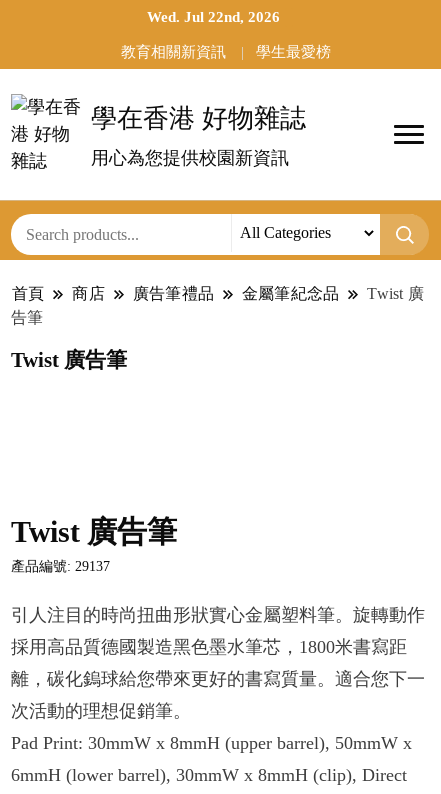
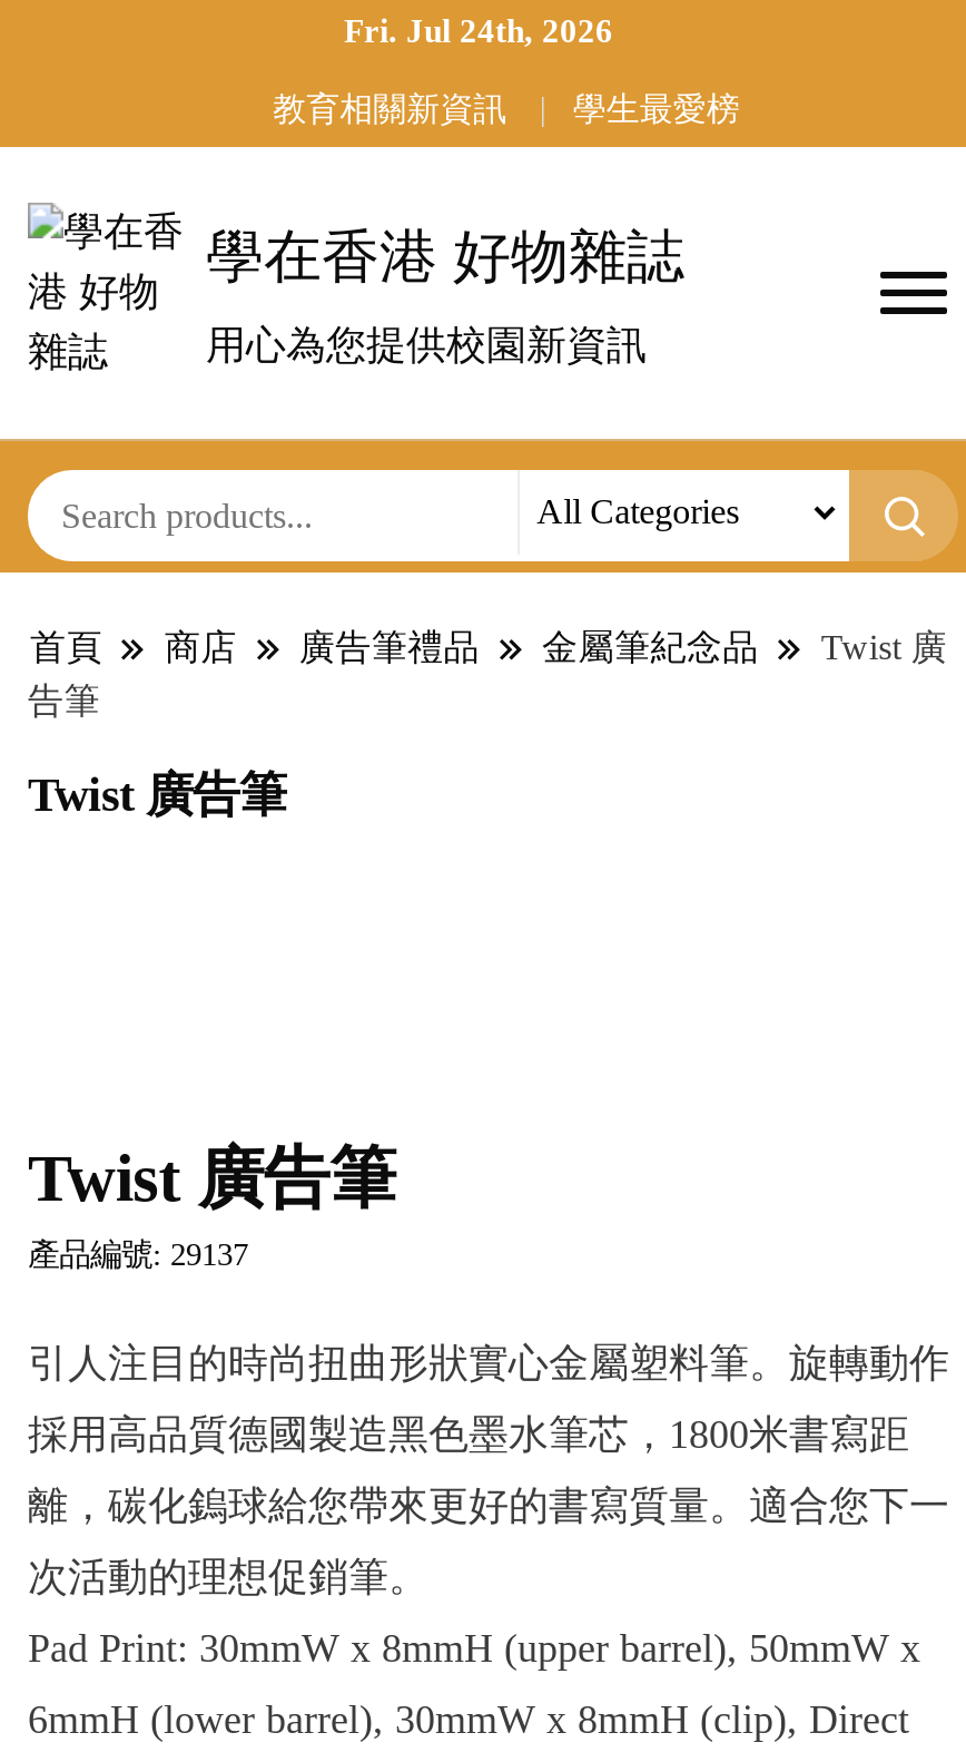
[147,9,280,25] Wed. Jul 22nd, 2026 -> [344,13,613,49] Fri. Jul 24th, 2026

